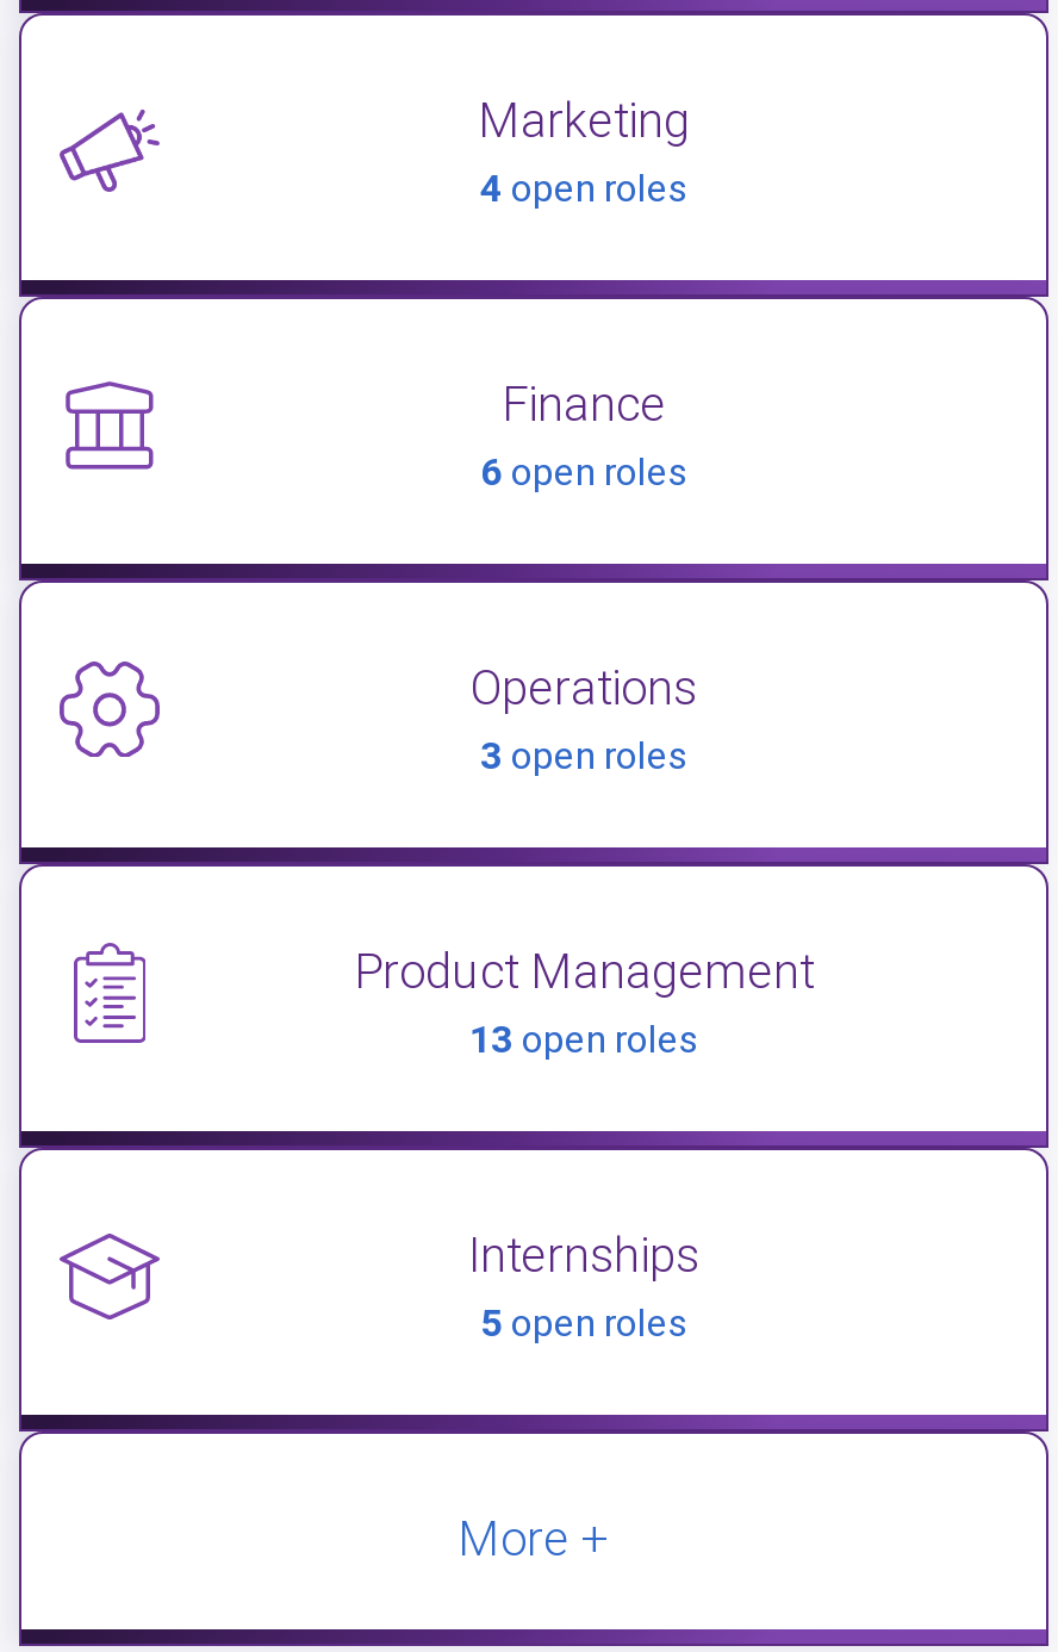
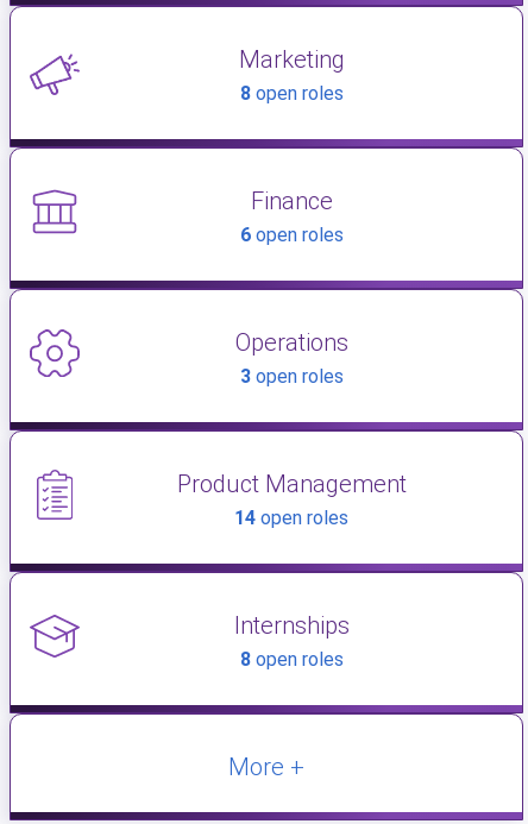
[480,165,687,210] 4 open roles -> [240,82,343,104] 8 open roles
[469,1016,698,1062] 13 open roles -> [234,506,348,529] 14 open roles
[480,1300,687,1345] 5 open roles -> [240,648,343,670] 8 open roles

